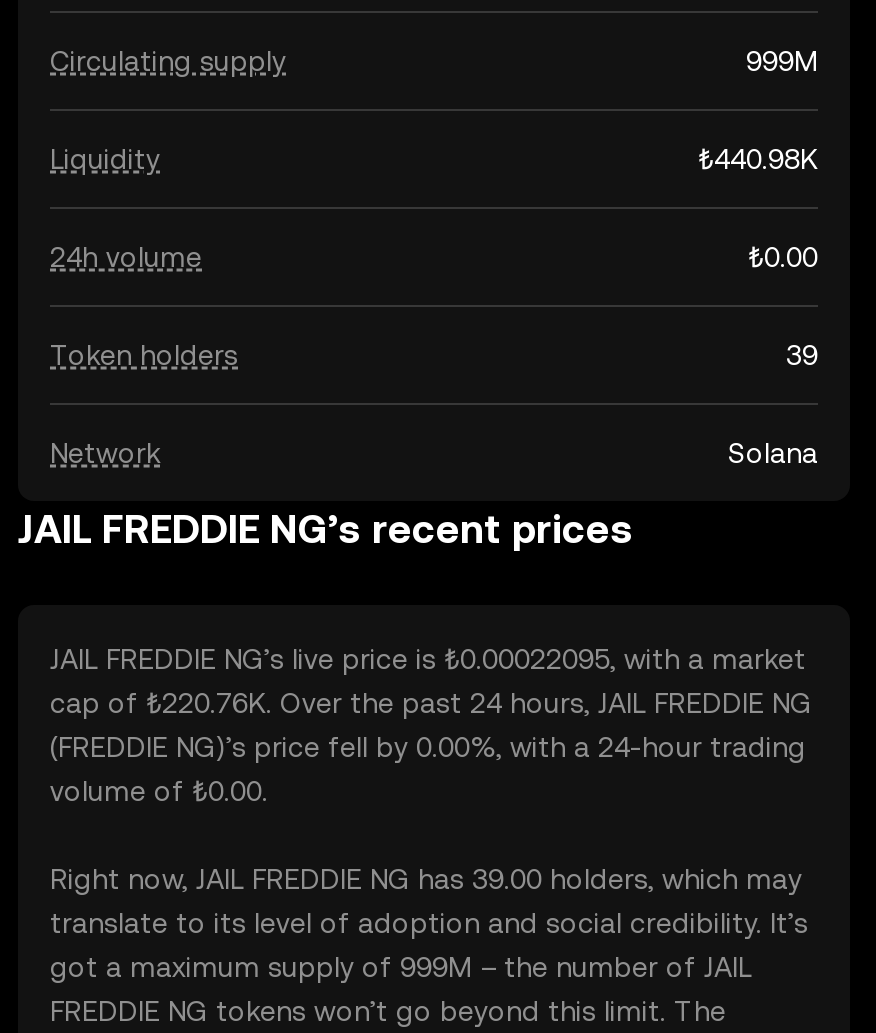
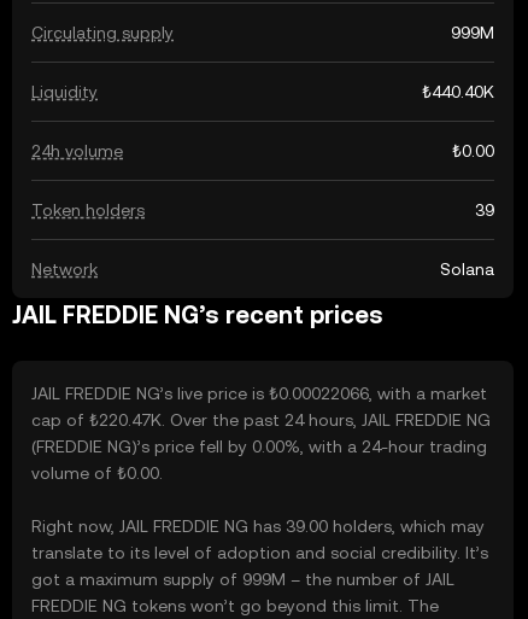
[698,143,818,175] ₺440.98K -> [422,82,494,101] ₺440.40K
[50,643,806,675] JAIL FREDDIE NG’s live price is ₺0.00022095, with a market -> [31,384,487,403] JAIL FREDDIE NG’s live price is ₺0.00022066, with a market
[50,687,812,719] cap of ₺220.76K. Over the past 24 hours, JAIL FREDDIE NG -> [31,410,491,430] cap of ₺220.47K. Over the past 24 hours, JAIL FREDDIE NG

